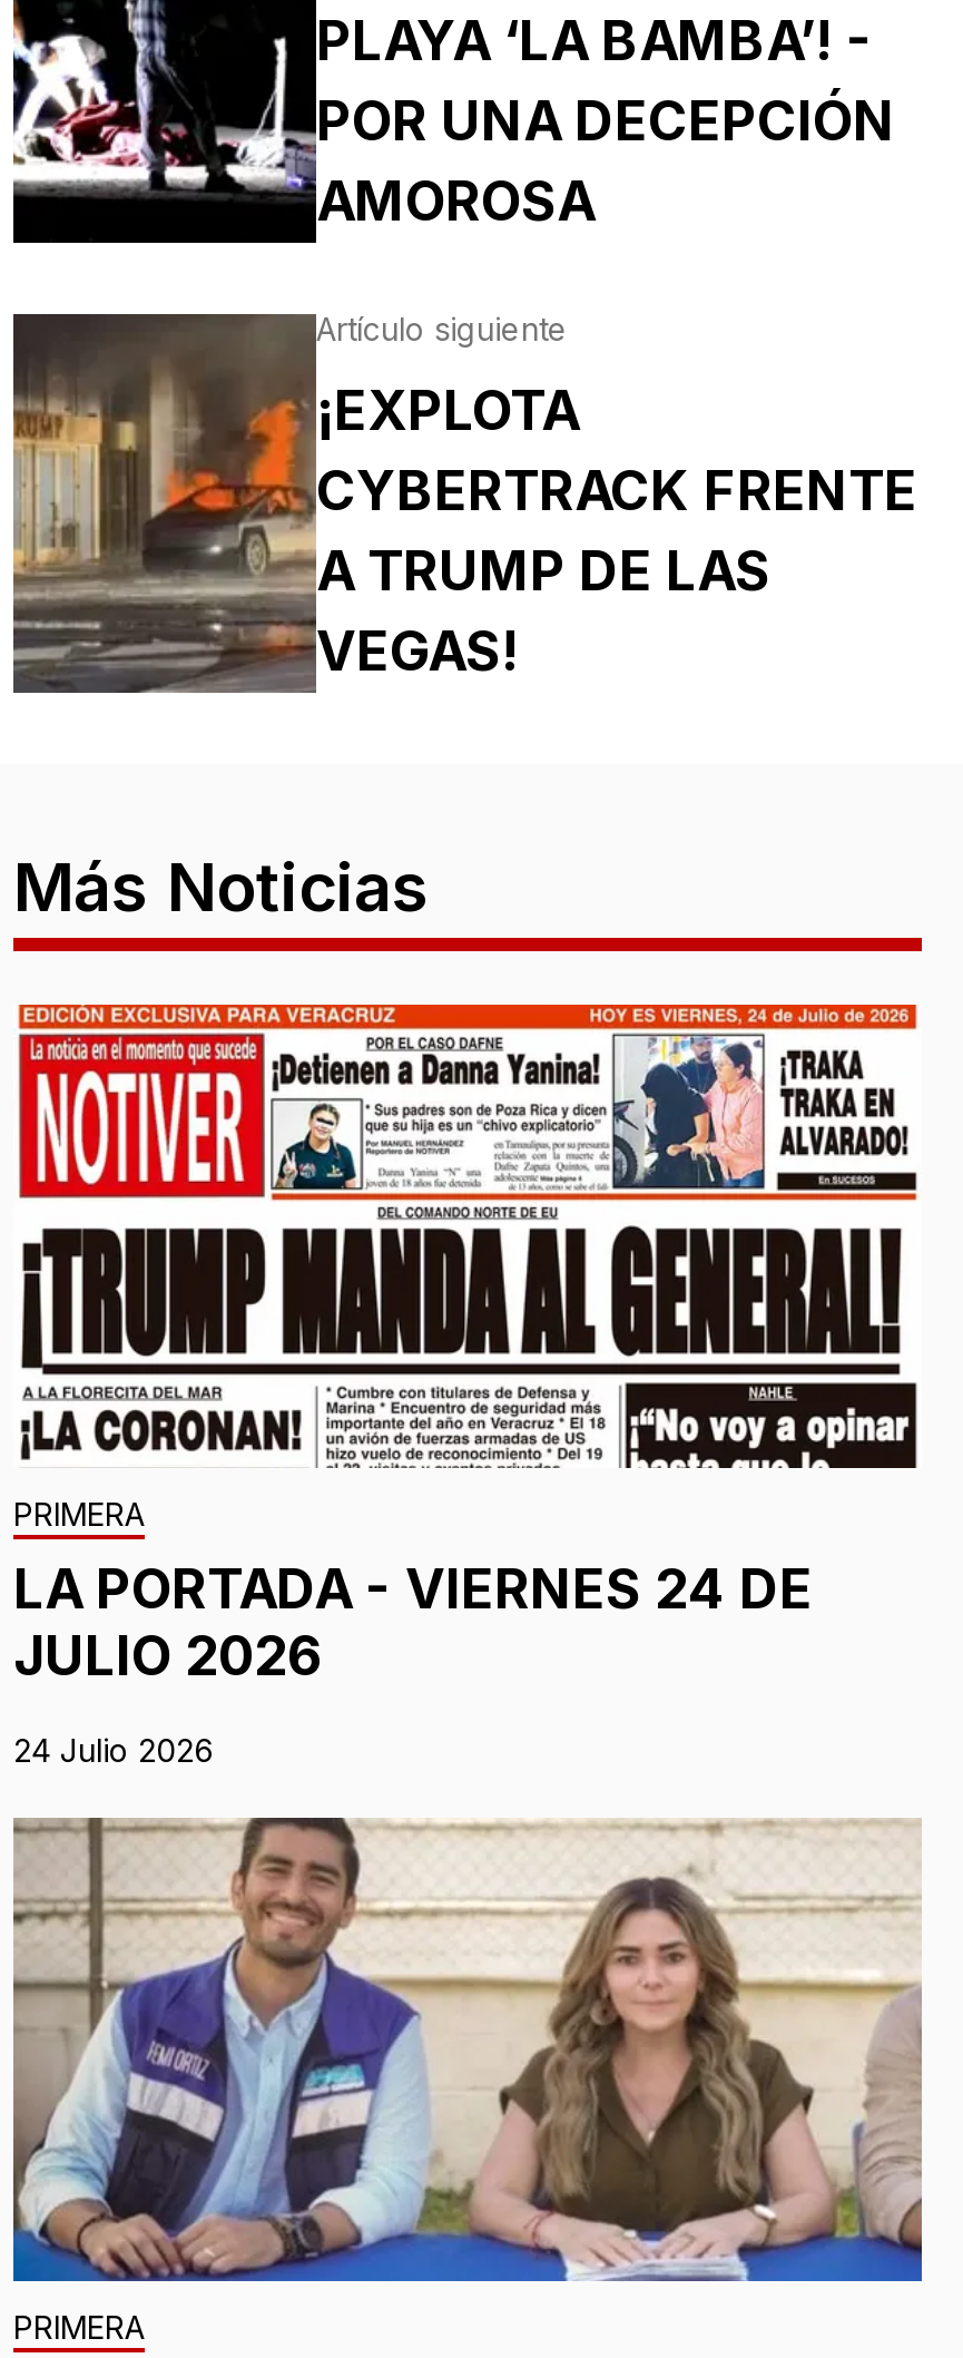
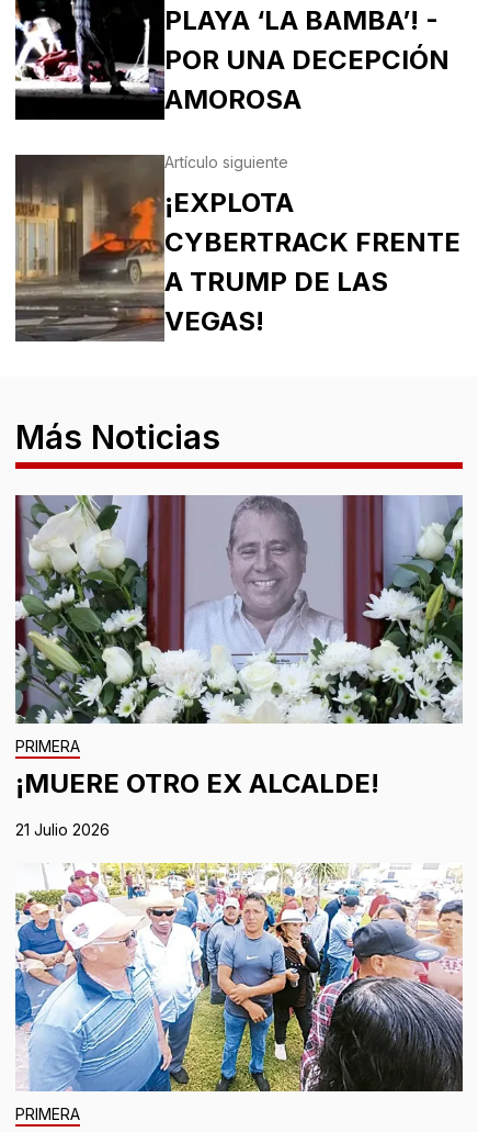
[13,1002,922,1689] [image] | LA PORTADA - VIERNES 24 DE | JULIO 2026 -> [14,494,464,800] [image] | ¡MUERE OTRO EX ALCALDE!
[13,1732,214,1769] 24 Julio 2026 -> [15,821,110,839] 21 Julio 2026
[11,1816,924,2283] [image] -> [14,862,463,1092] [image]

